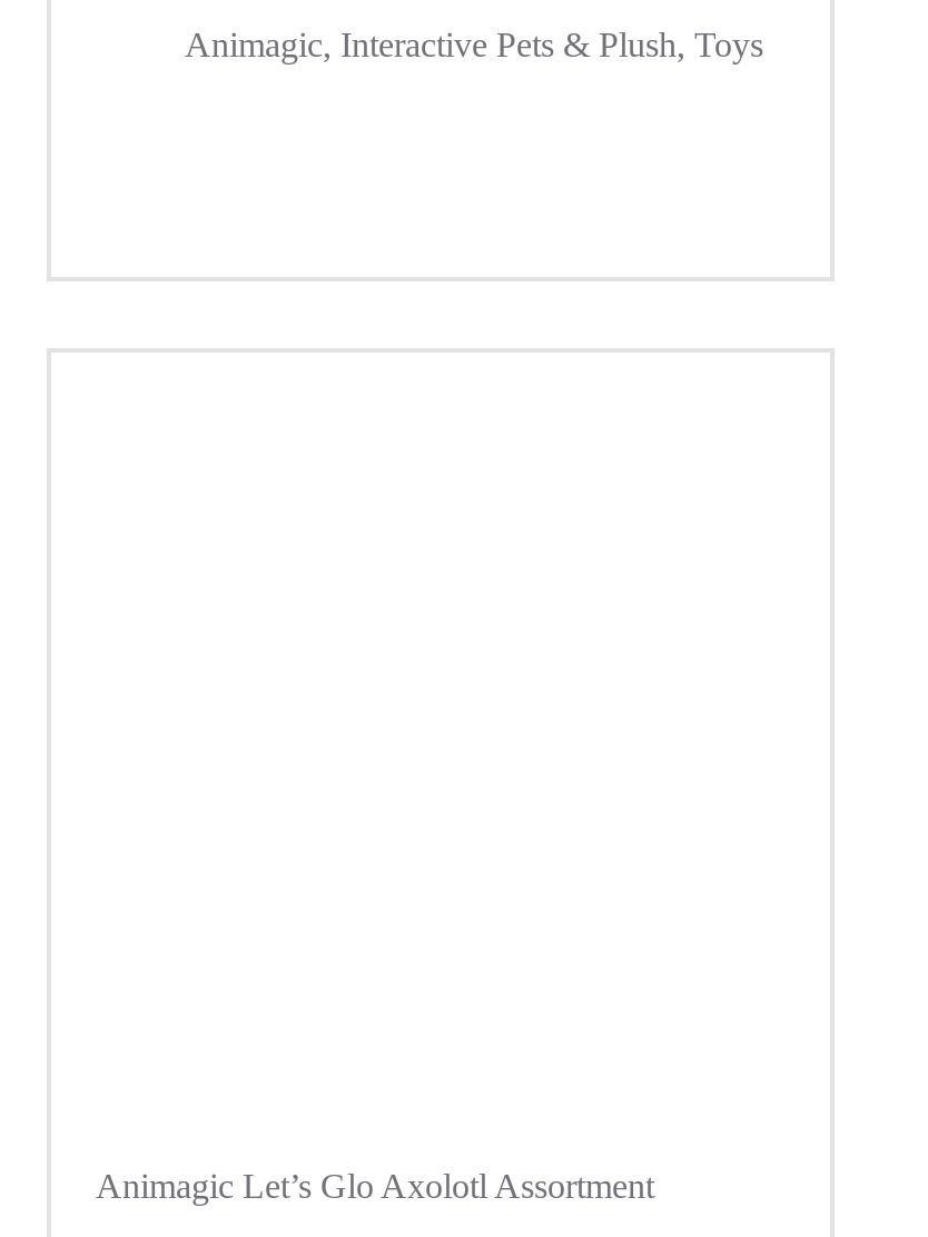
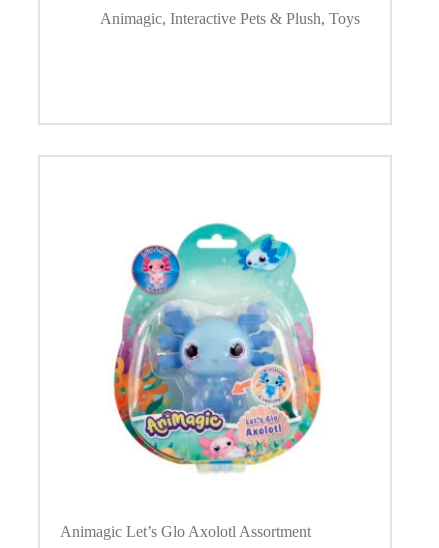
none -> [113,222,322,474] [image]

